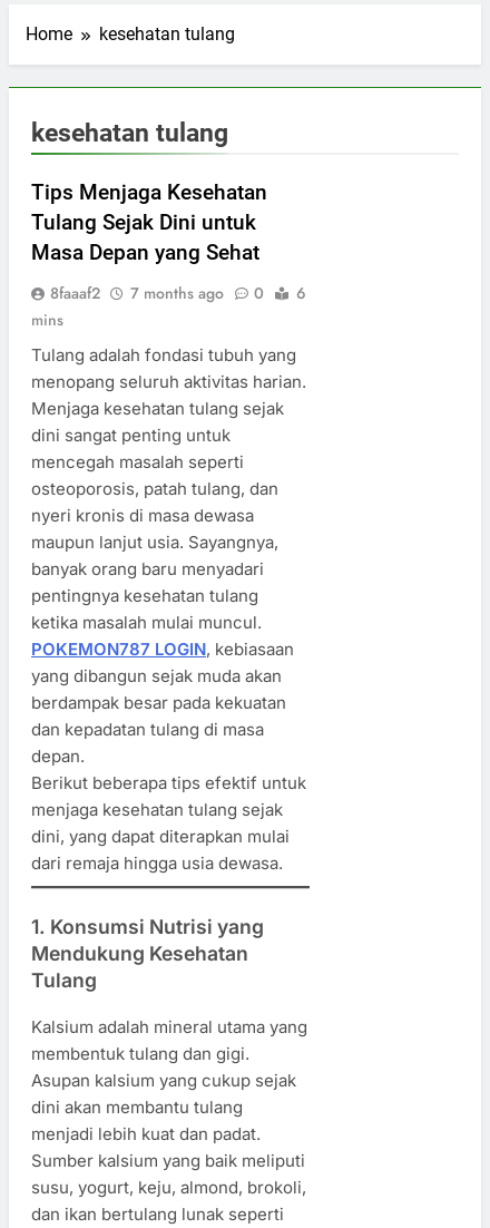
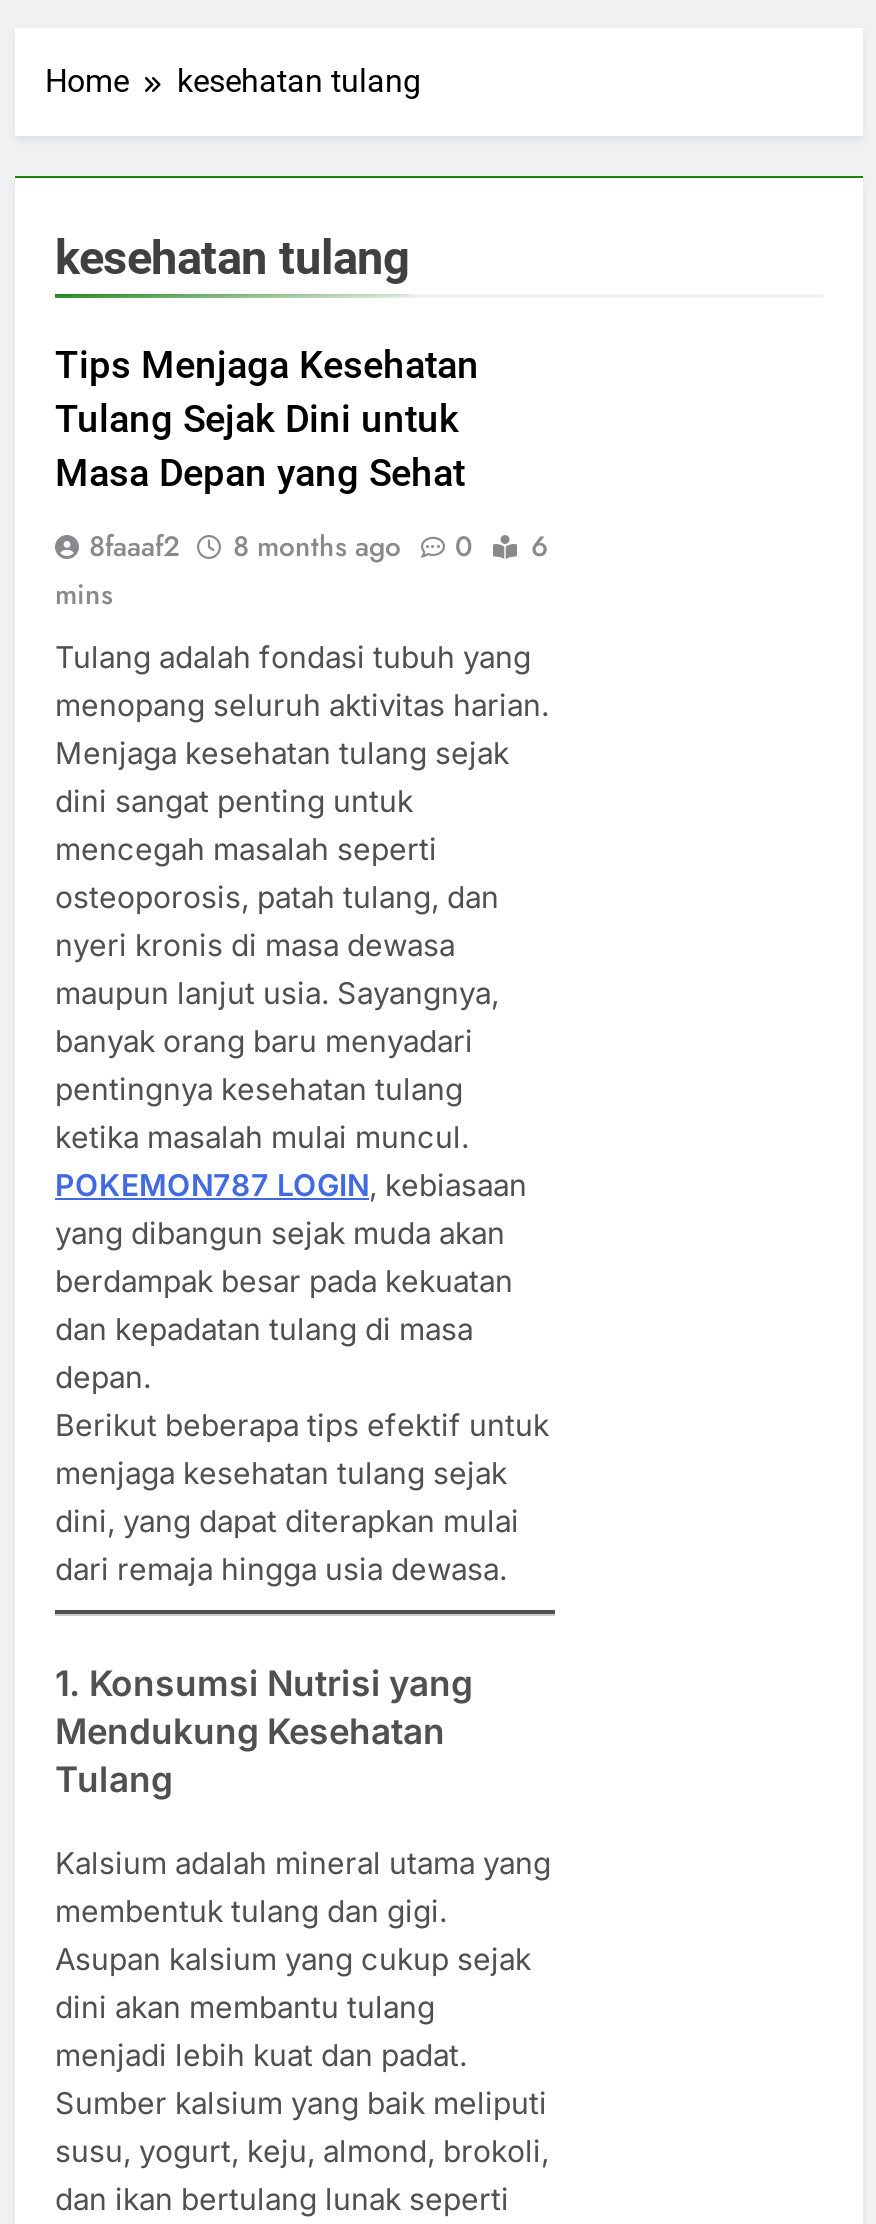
[50,282,306,304] 8faaaf2 7 months ago 0 6 -> [89,526,549,566] 8faaaf2 8 months ago 0 6

